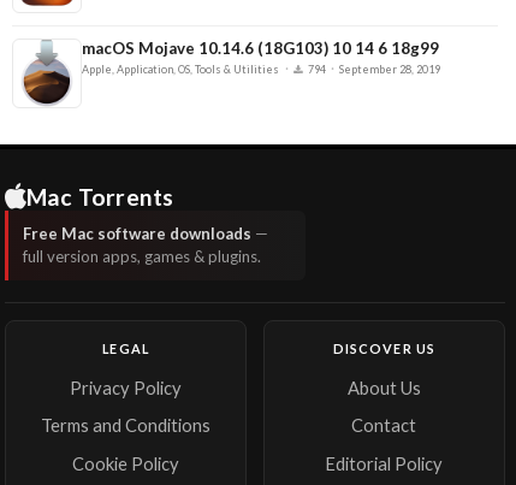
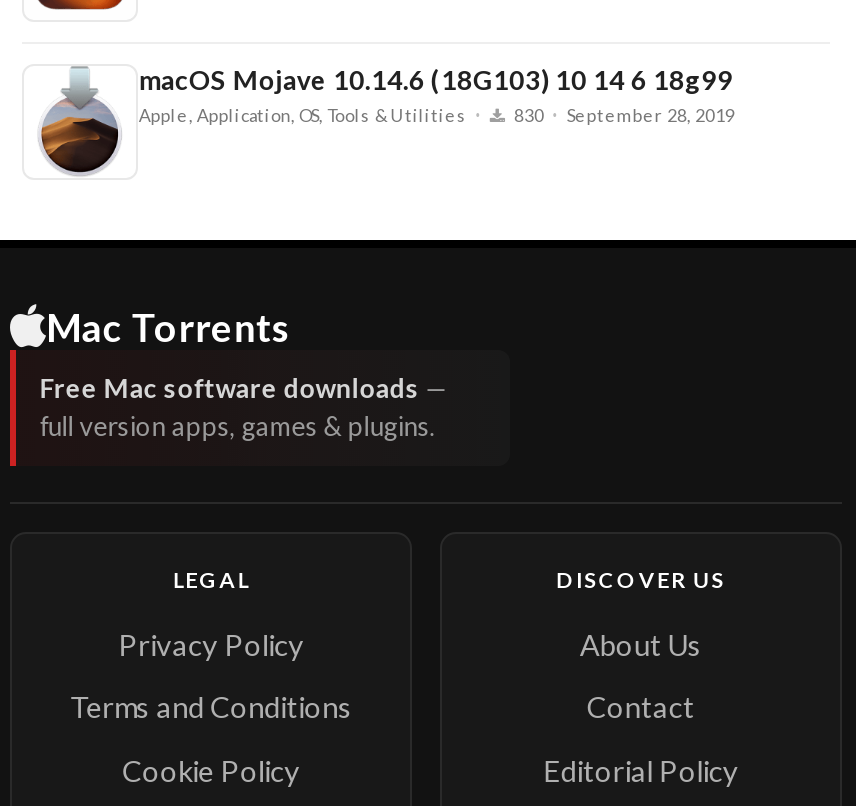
[82,61,441,76] Apple, Application, OS, Tools & Utilities · 794 · September 28, 2019 -> [139,101,735,127] Apple, Application, OS, Tools & Utilities · 830 · September 28, 2019

